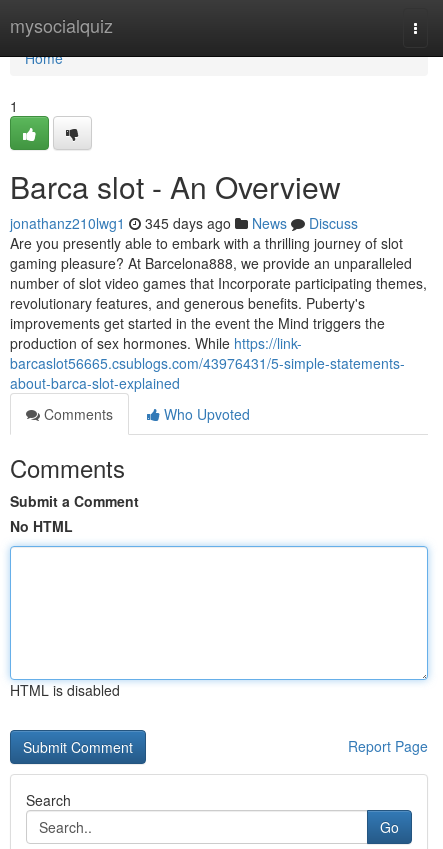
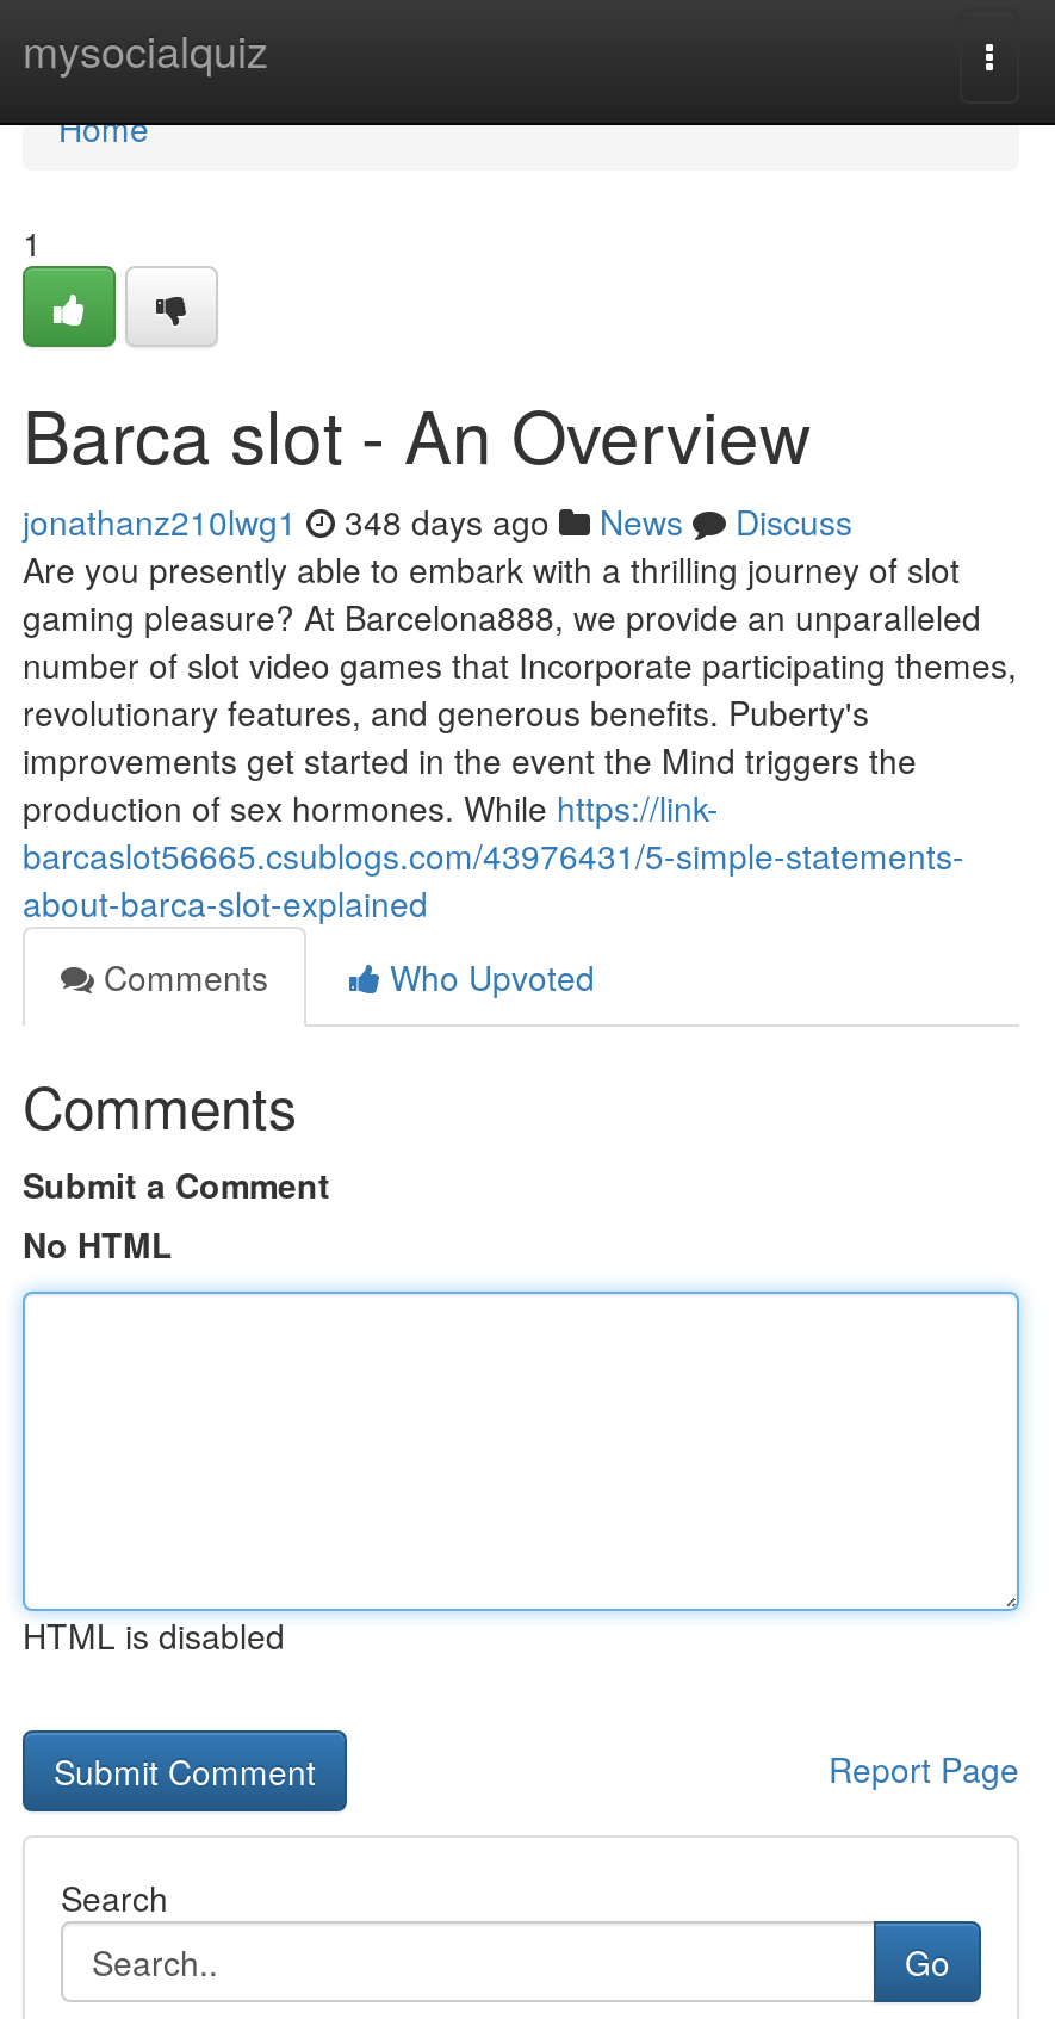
[10,213,358,233] jonathanz210lwg1 345 days ago News Discuss -> [23,497,852,545] jonathanz210lwg1 348 days ago News Discuss

